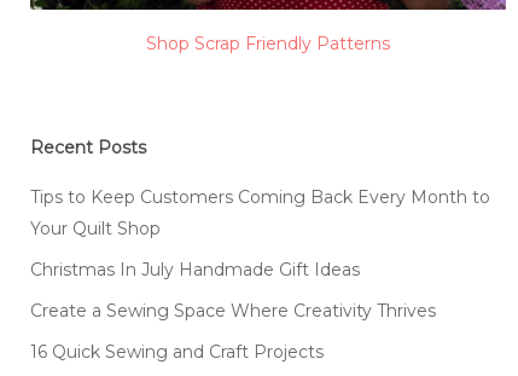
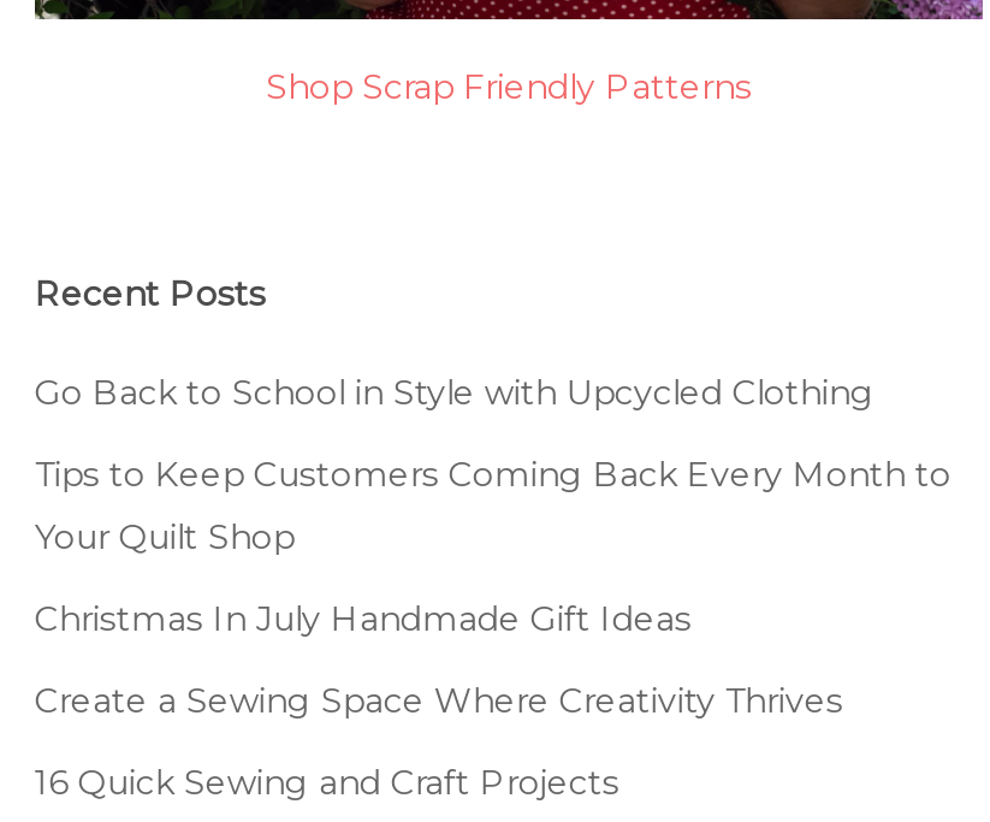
none -> [35,370,874,414] Go Back to School in Style with Upcycled Clothing

